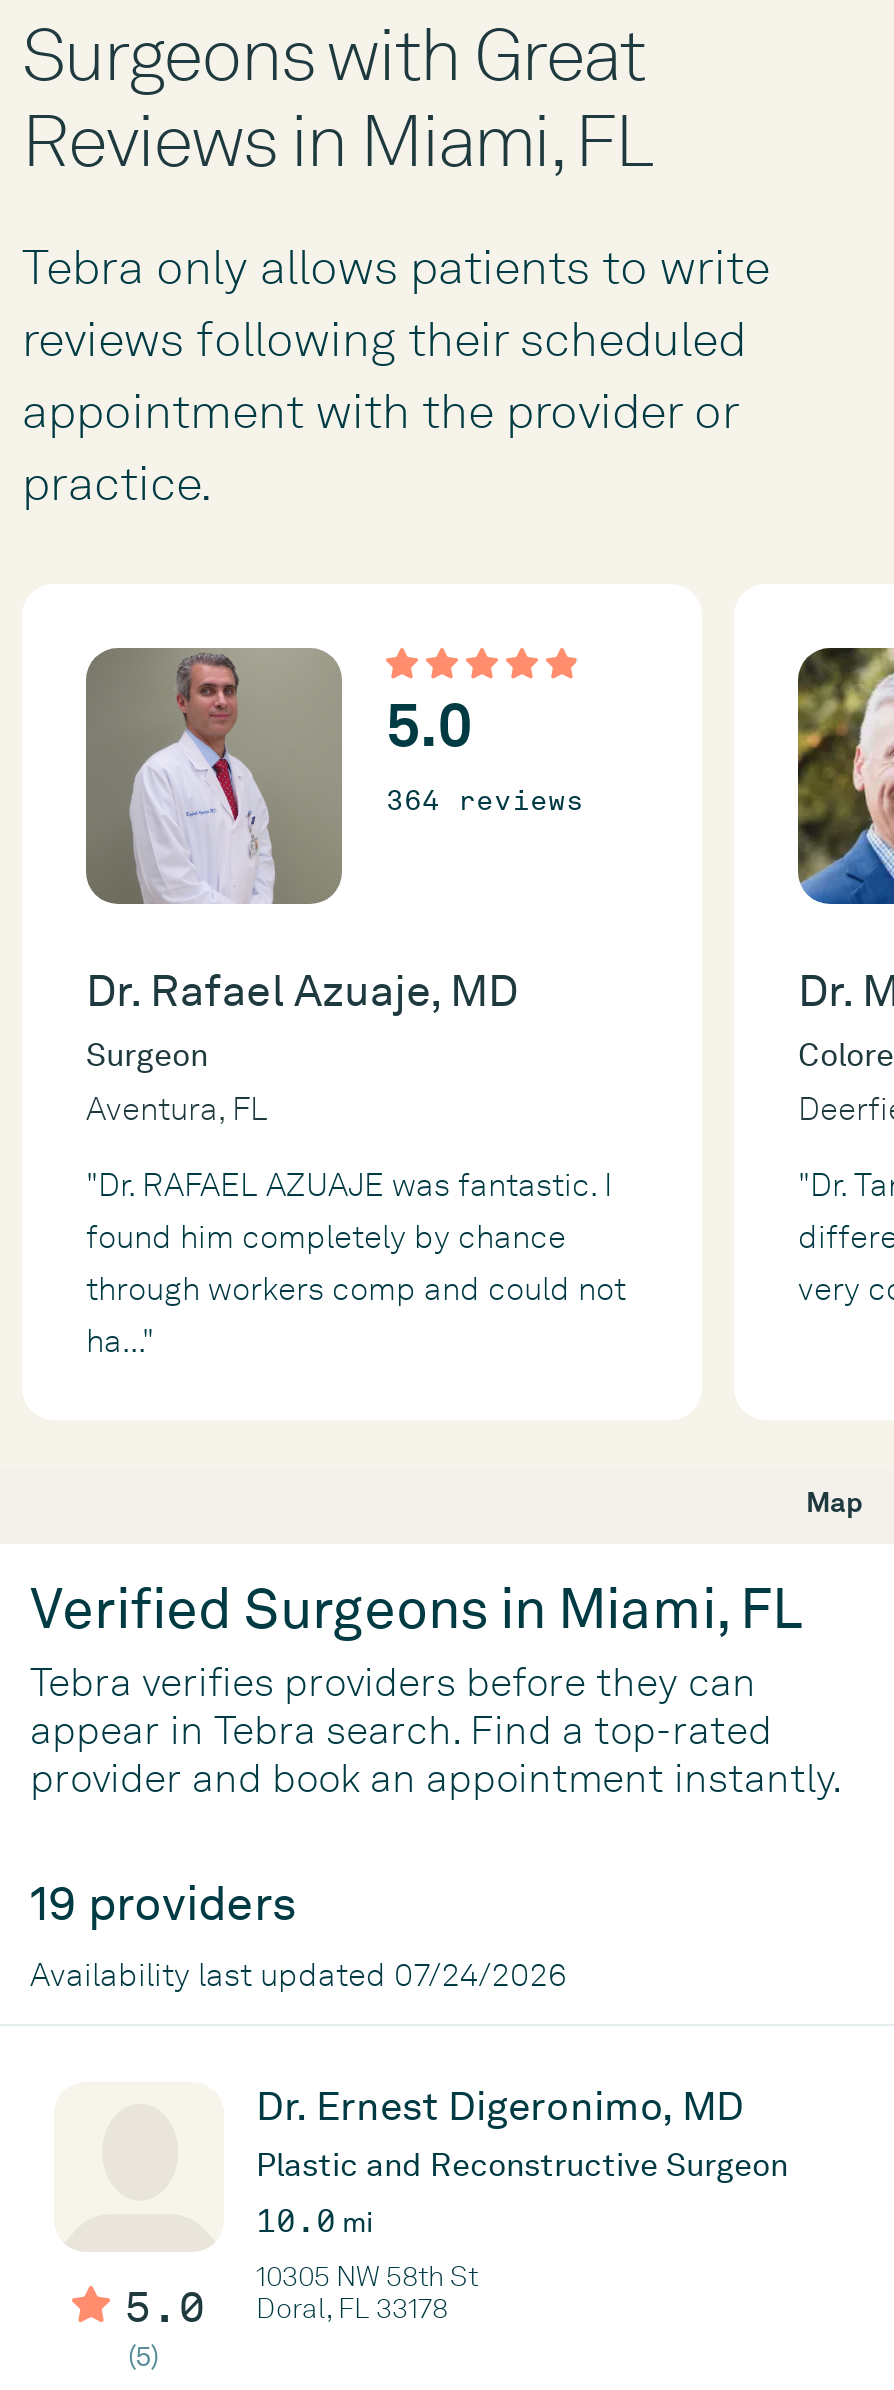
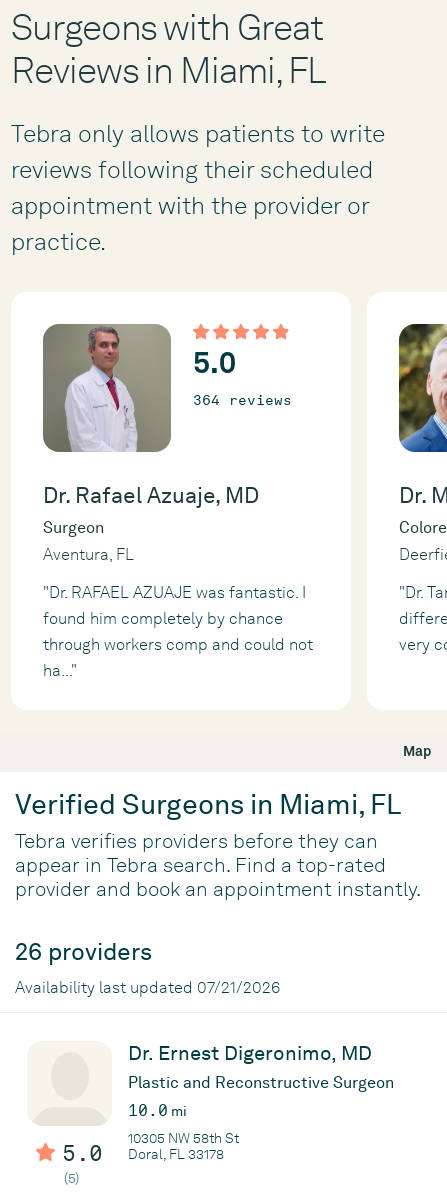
[30,1874,296,1932] 19 providers -> [15,937,152,966] 26 providers
[30,1956,566,1994] Availability last updated 07/24/2026 -> [15,978,280,997] Availability last updated 07/21/2026

